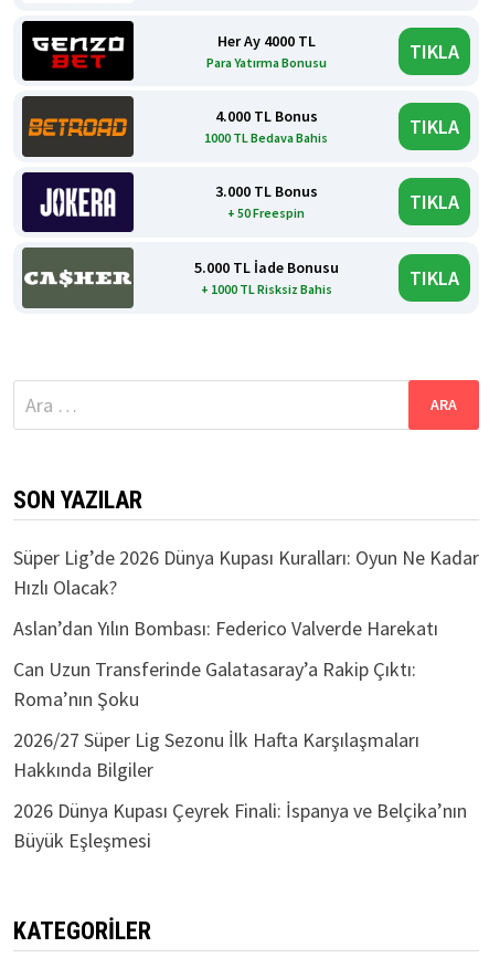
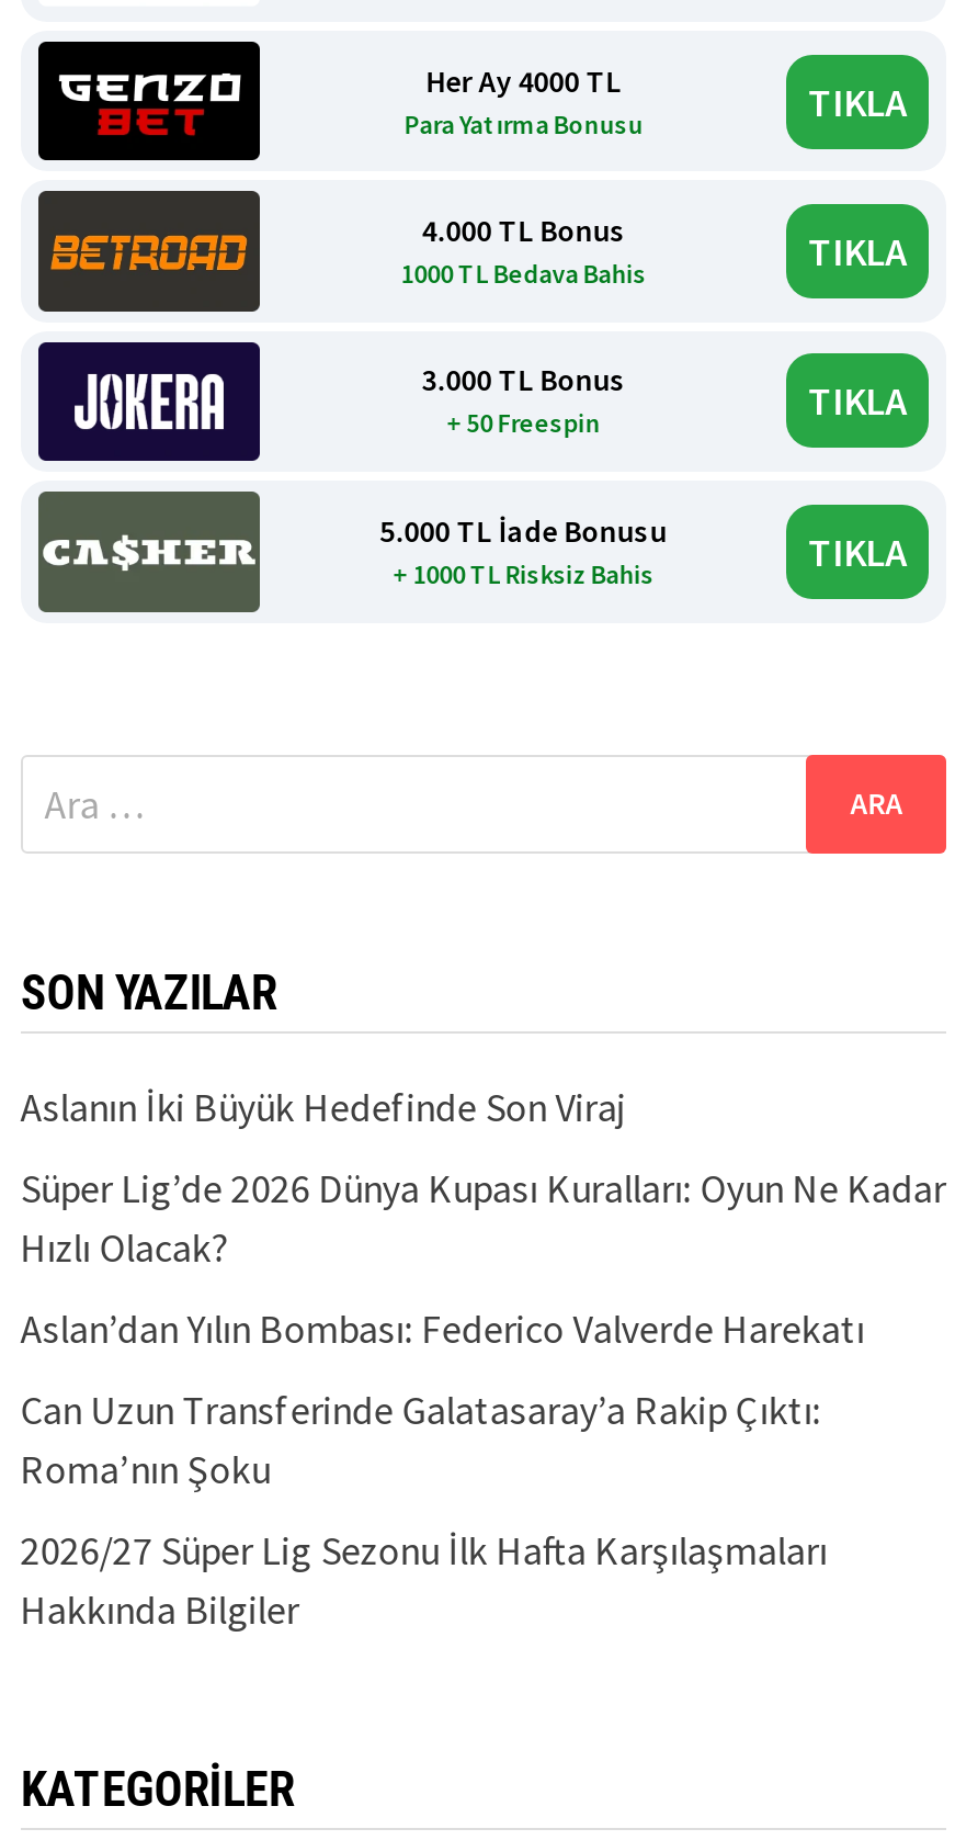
none -> [20,1081,626,1131] Aslanın İki Büyük Hedefinde Son Viraj
moved [13,544,479,782] -> [20,1162,946,1634]: Süper Lig’de 2026 Dünya Kupası Kuralları: Oyun Ne Kadar | Hızlı Olacak? | Aslan’dan Yılın Bombası: Federico Valverde Harekatı | Can Uzun Transferinde Galatasaray’a Rakip Çıktı: | Roma’nın Şoku | 2026/27 Süper Lig Sezonu İlk Hafta Karşılaşmaları | Hakkında Bilgiler
[13,797,467,853] 2026 Dünya Kupası Çeyrek Finali: İspanya ve Belçika’nın | Büyük Eşleşmesi -> none

